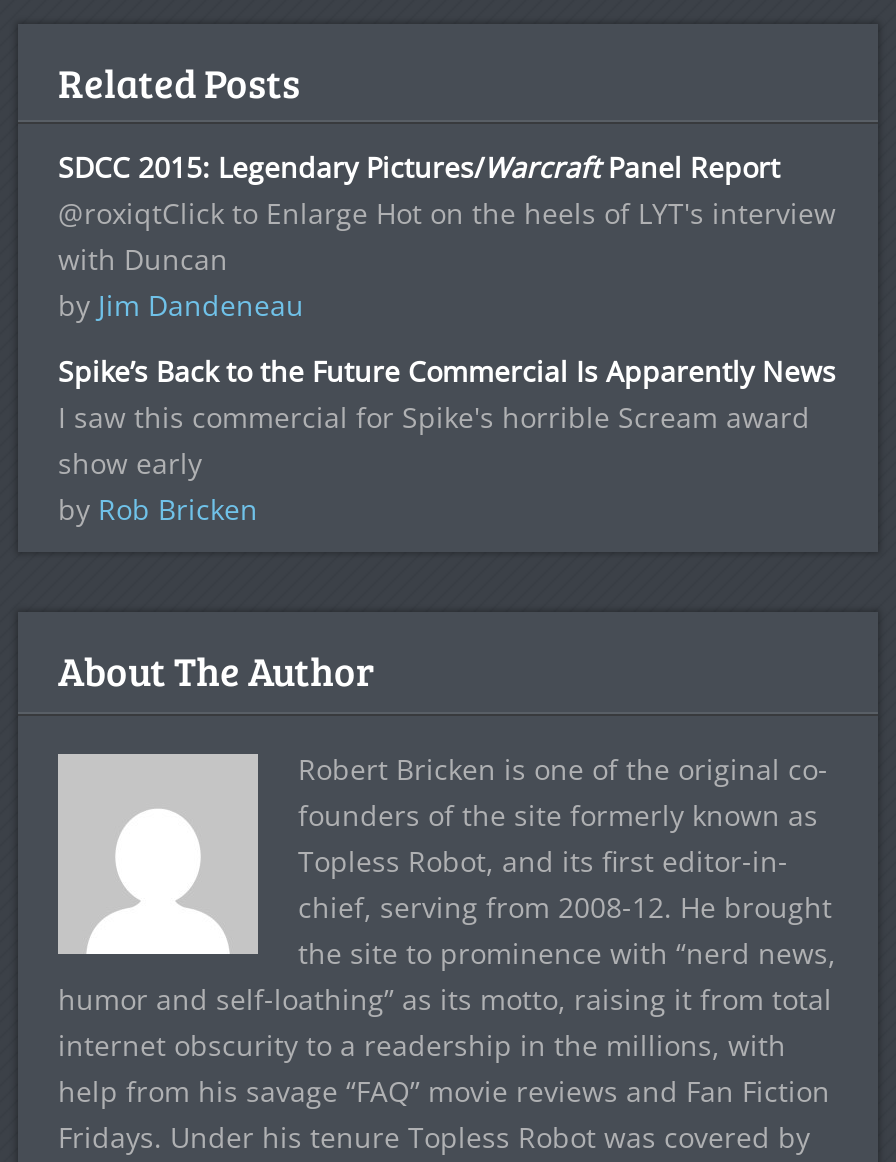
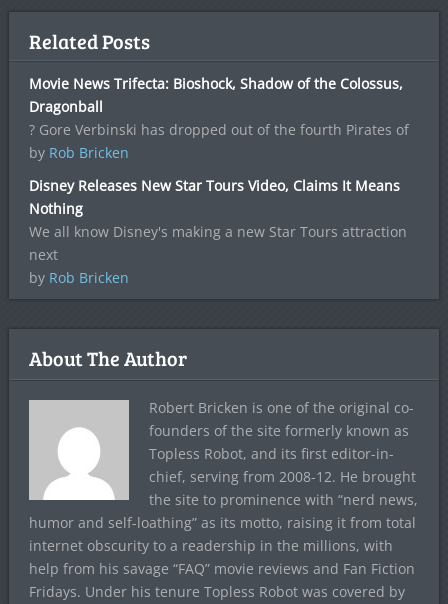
[58,148,836,324] SDCC 2015: Legendary Pictures/Warcraft Panel Report | @roxiqtClick to Enlarge Hot on the heels of LYT's interview | with Duncan | by Jim Dandeneau -> [29,74,409,162] Movie News Trifecta: Bioshock, Shadow of the Colossus, | Dragonball | ? Gore Verbinski has dropped out of the fourth Pirates of | by Rob Bricken
[58,352,836,482] Spike’s Back to the Future Commercial Is Apparently News | I saw this commercial for Spike's horrible Scream award | show early -> [29,176,407,264] Disney Releases New Star Tours Video, Claims It Means | Nothing | We all know Disney's making a new Star Tours attraction | next

